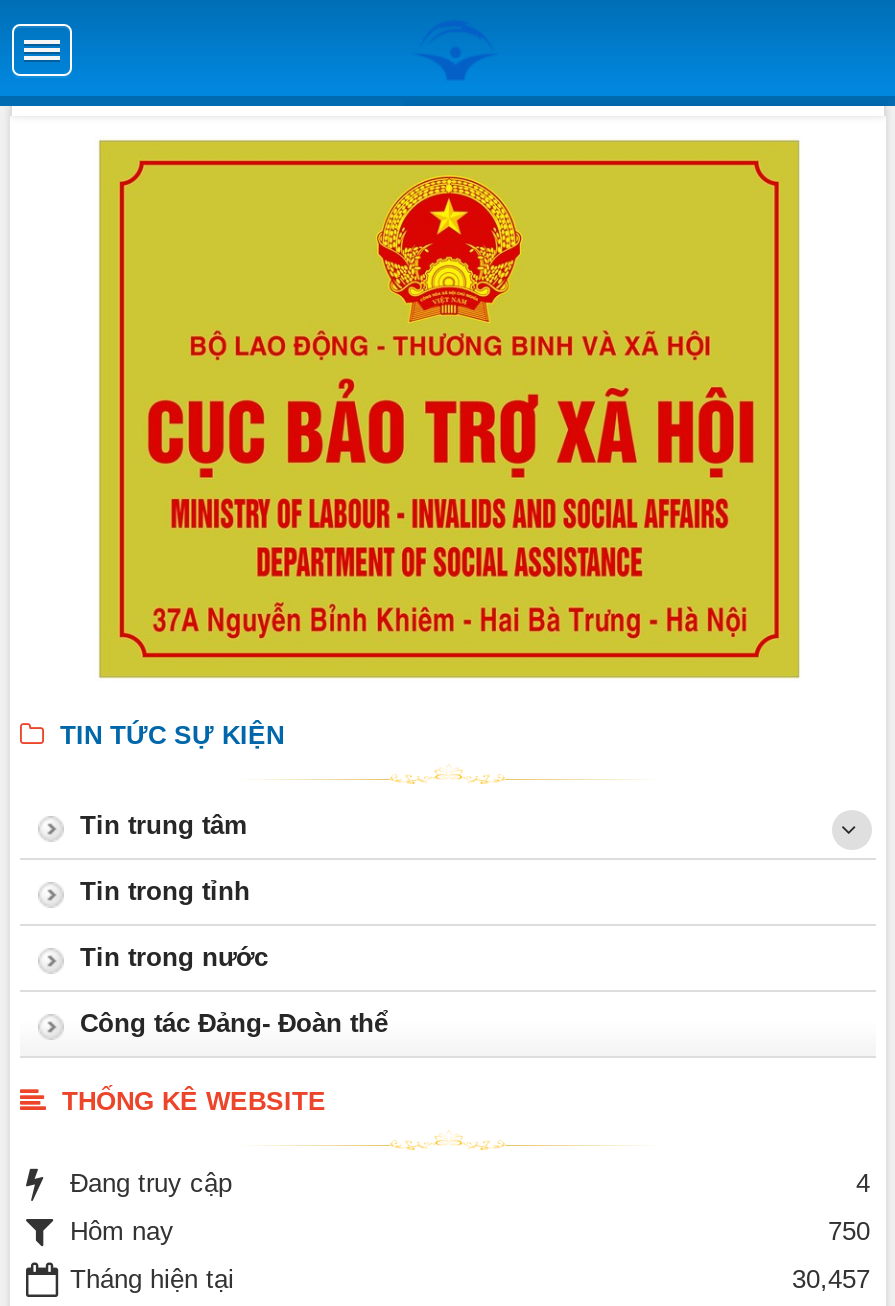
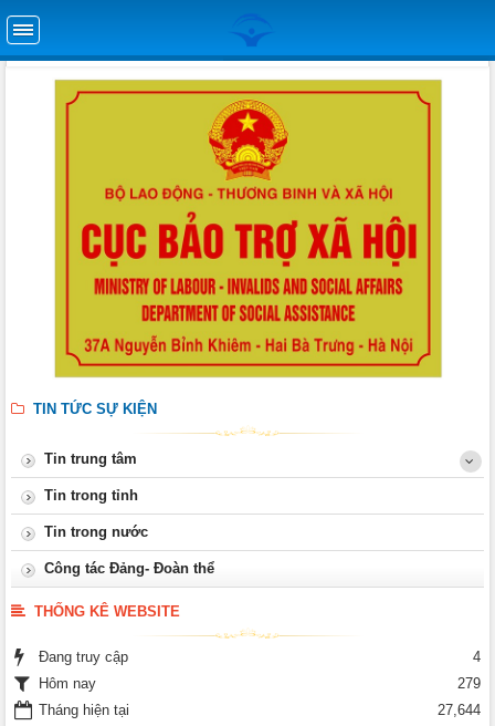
[828,1217,870,1247] 750 -> [457,676,481,692] 279
[792,1265,870,1295] 30,457 -> [438,702,481,719] 27,644

